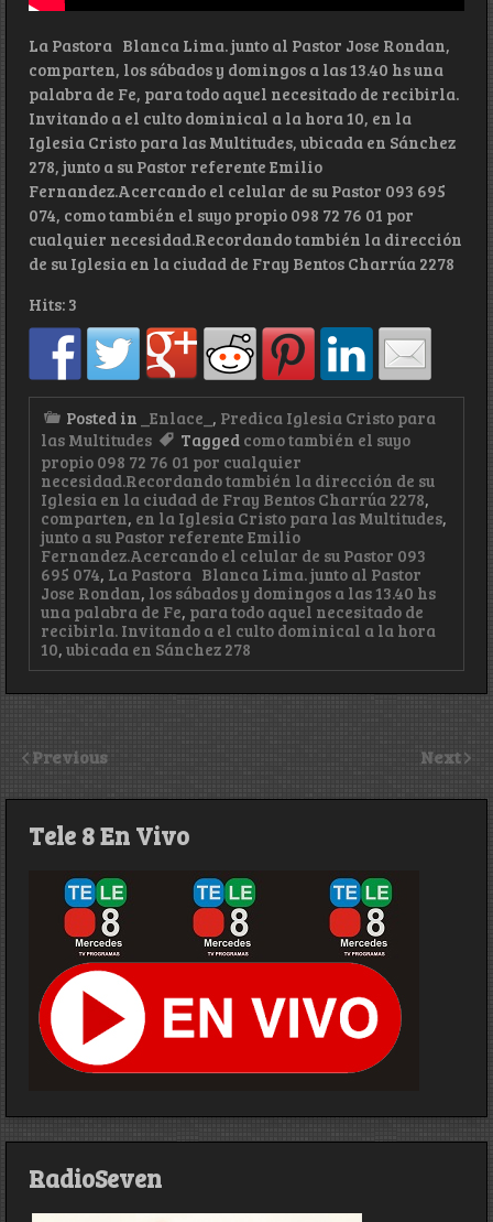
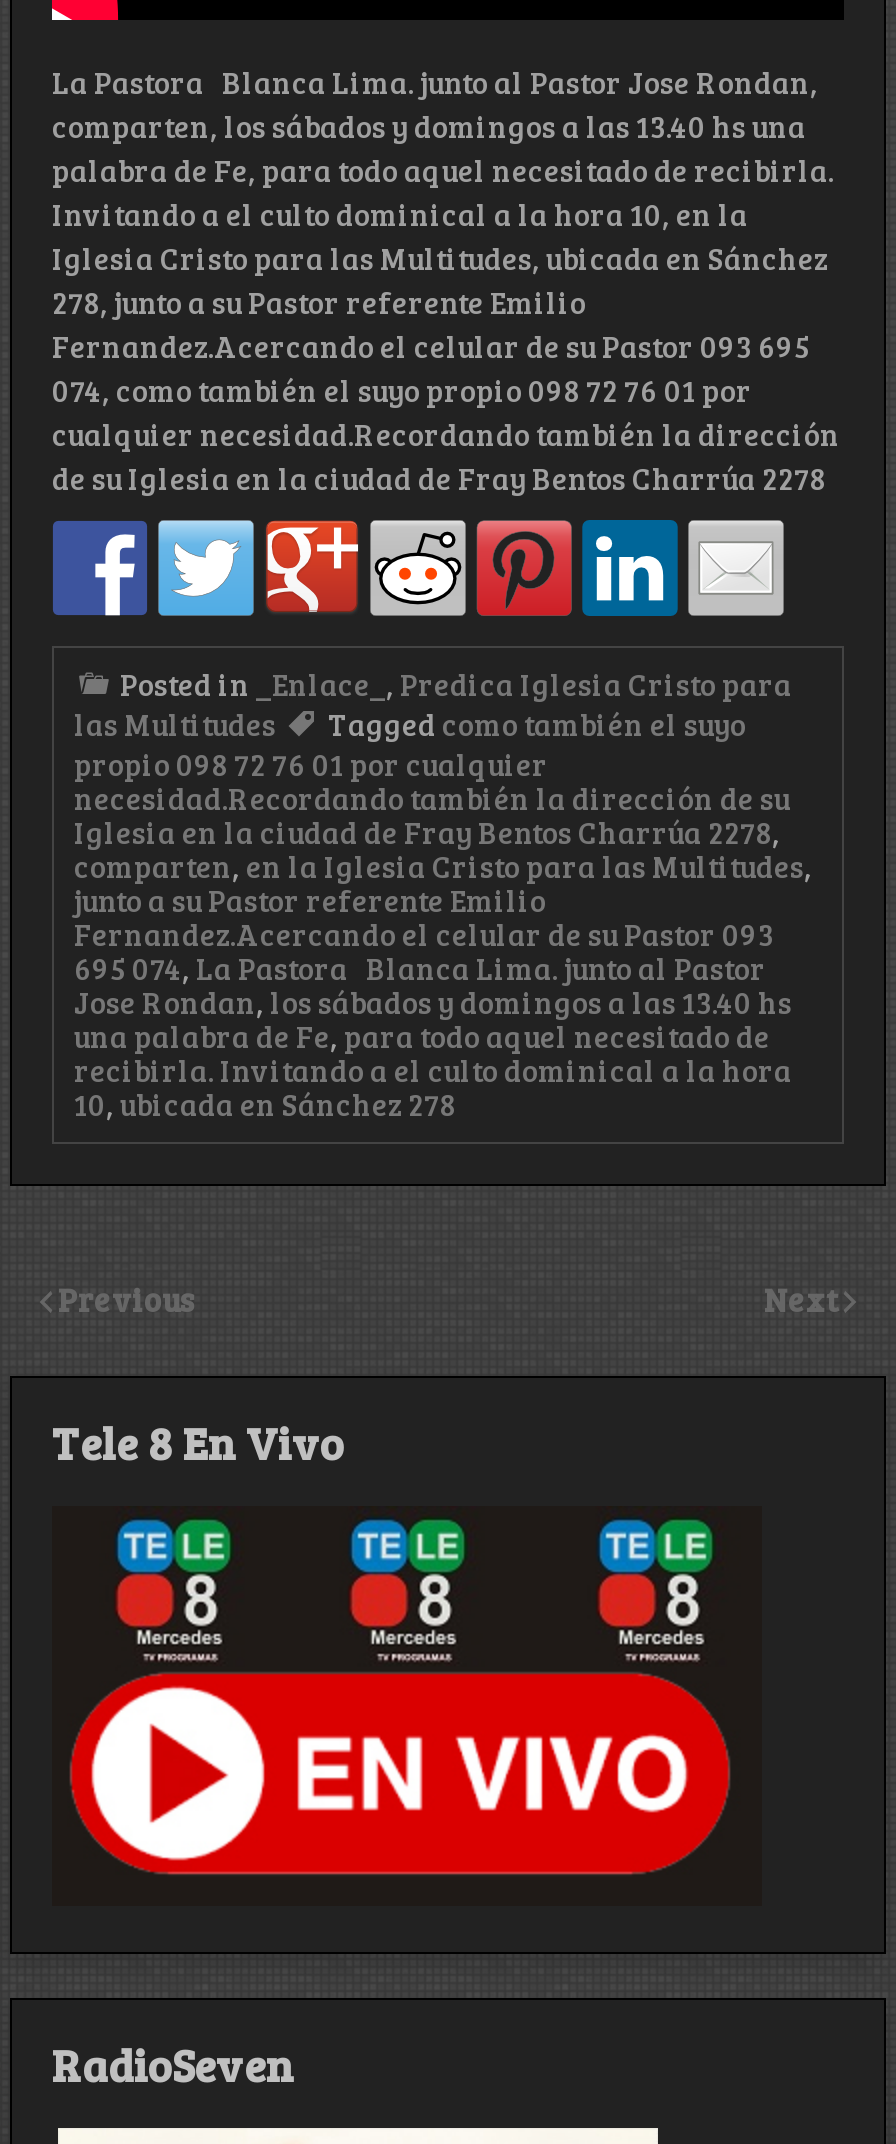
[29,293,77,315] Hits: 3 -> none

